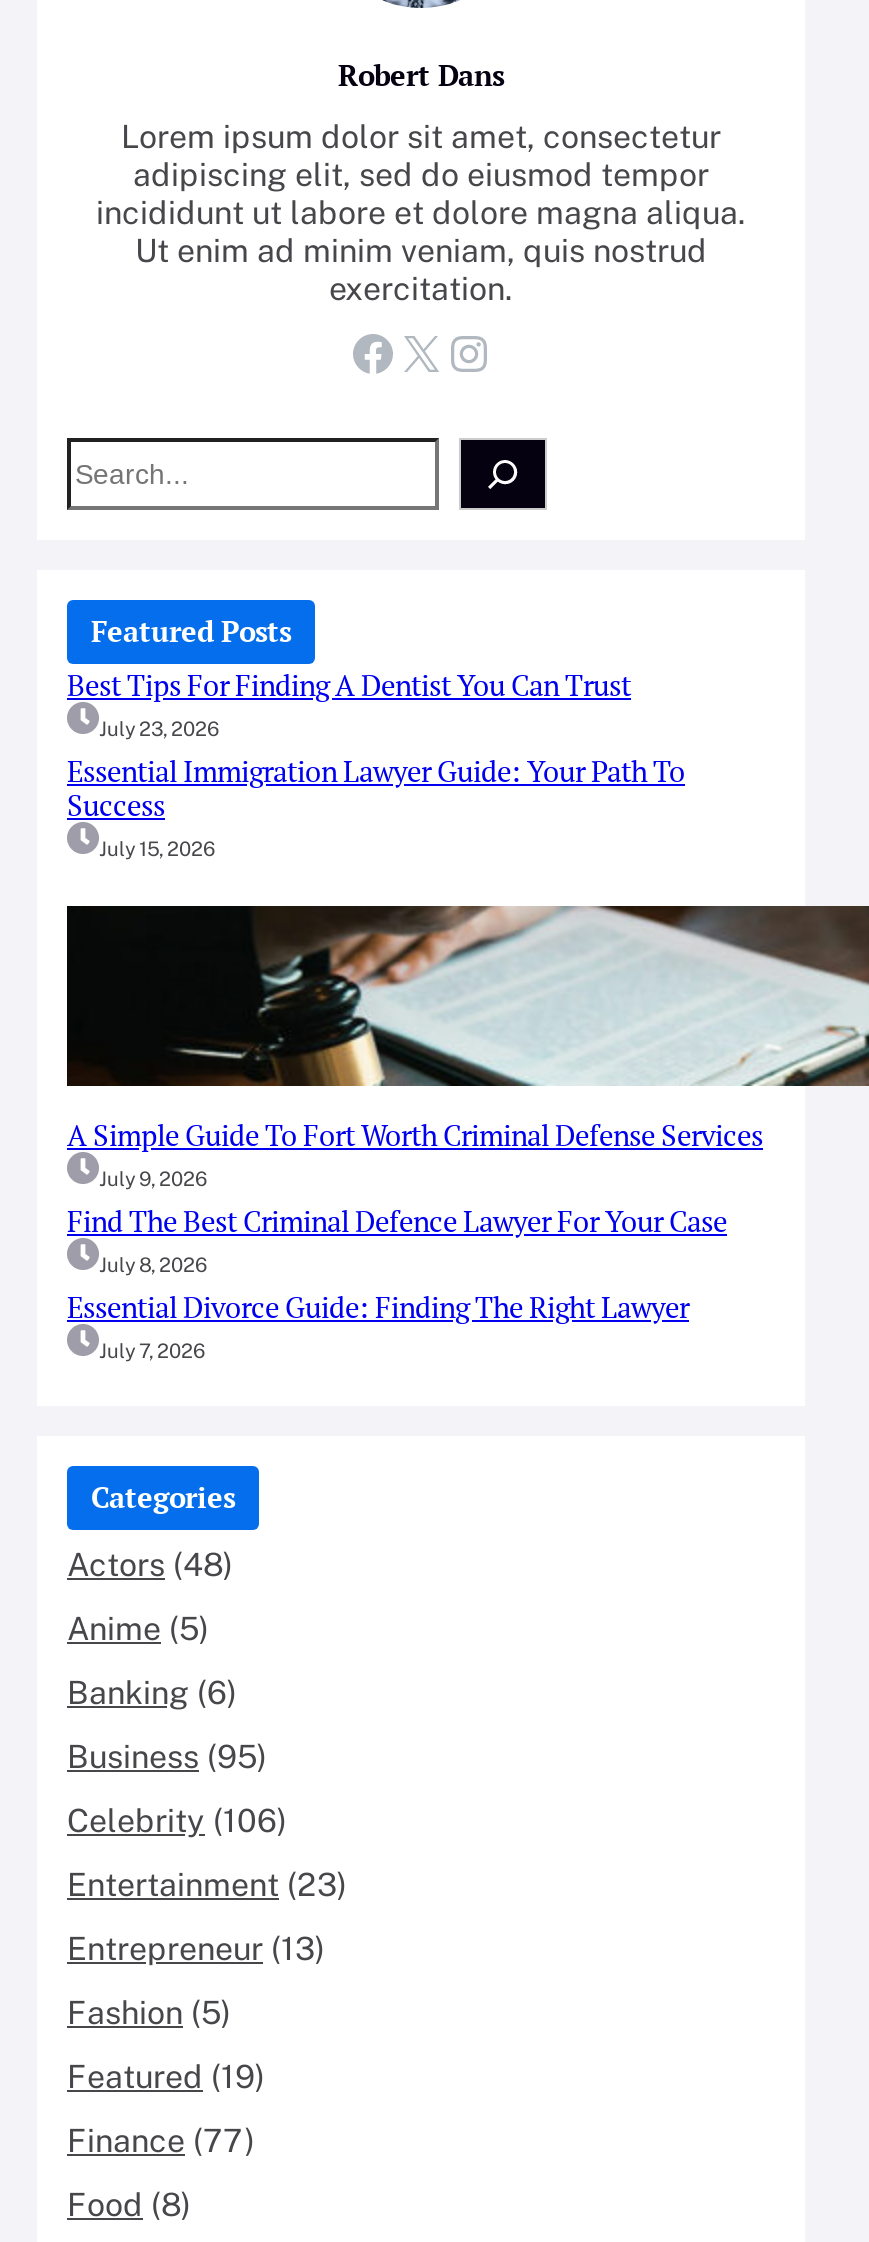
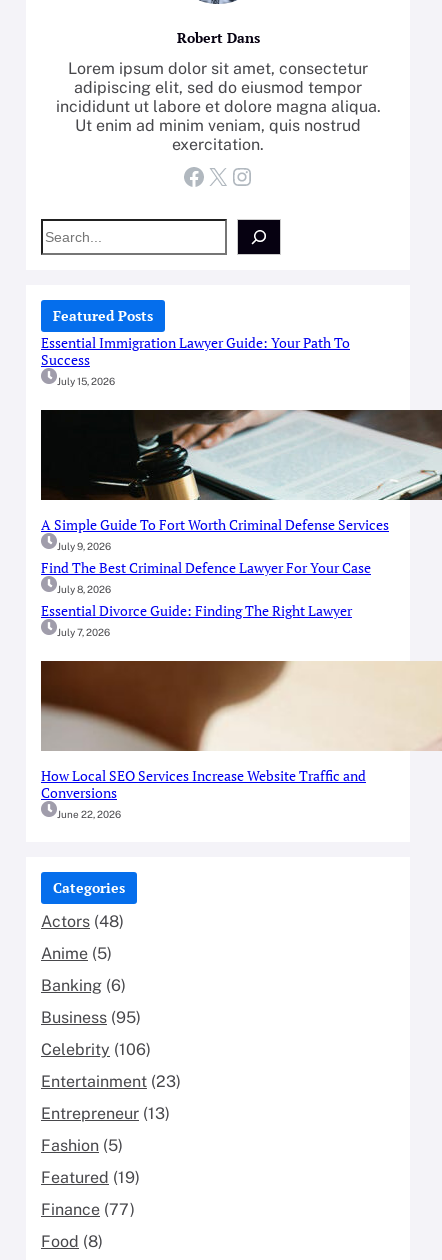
[67,666,631,740] Best Tips For Finding A Dentist You Can Trust | July 23, 2026 -> none
moved [67,752,869,1362] -> [41,333,442,638]: [image] | Essential Immigration Lawyer Guide: Your Path To | Success | ... | Essential Divorce Guide: Finding The Right Lawyer | July 7, 2026
none -> [40,660,439,820] [image] | How Local SEO Services Increase Website Traffic and | Conversions | June 22, 2026

